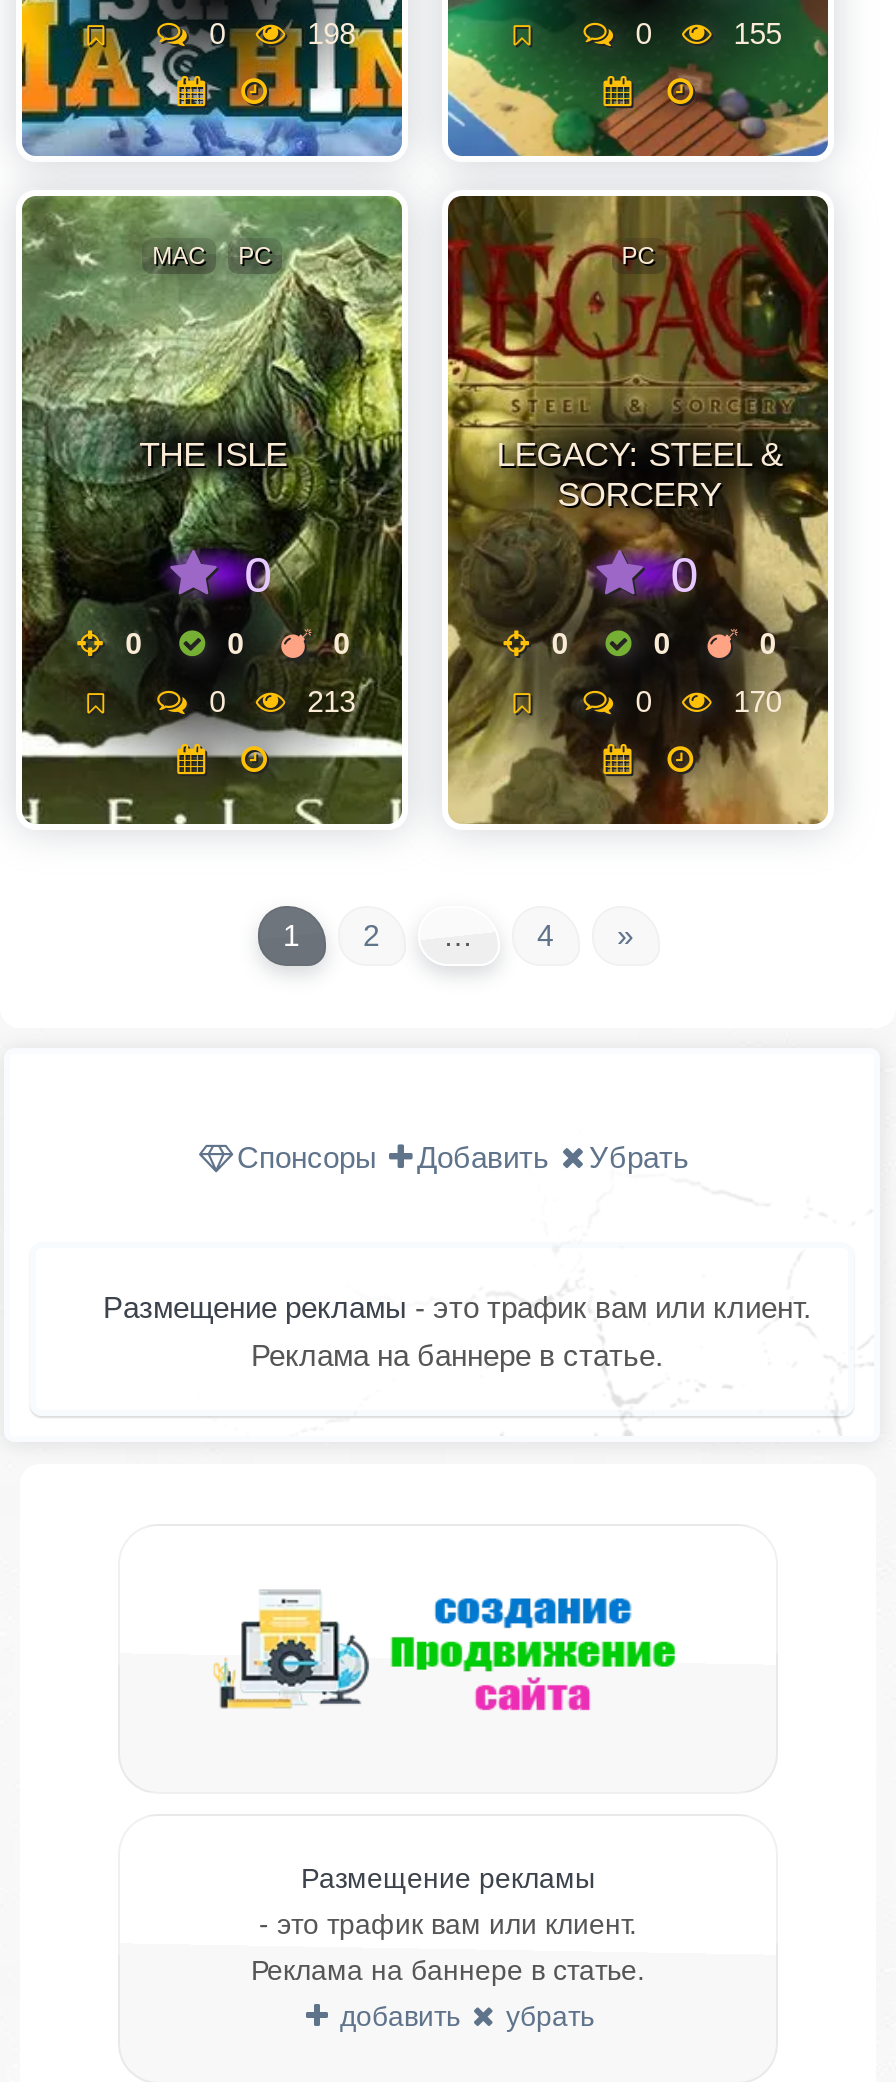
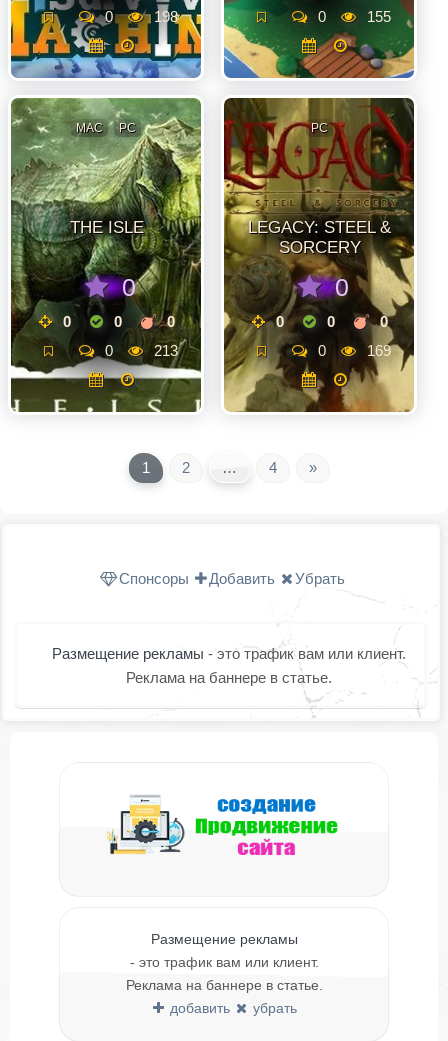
[725,684,781,718] 170 -> [363,342,391,359] 169

